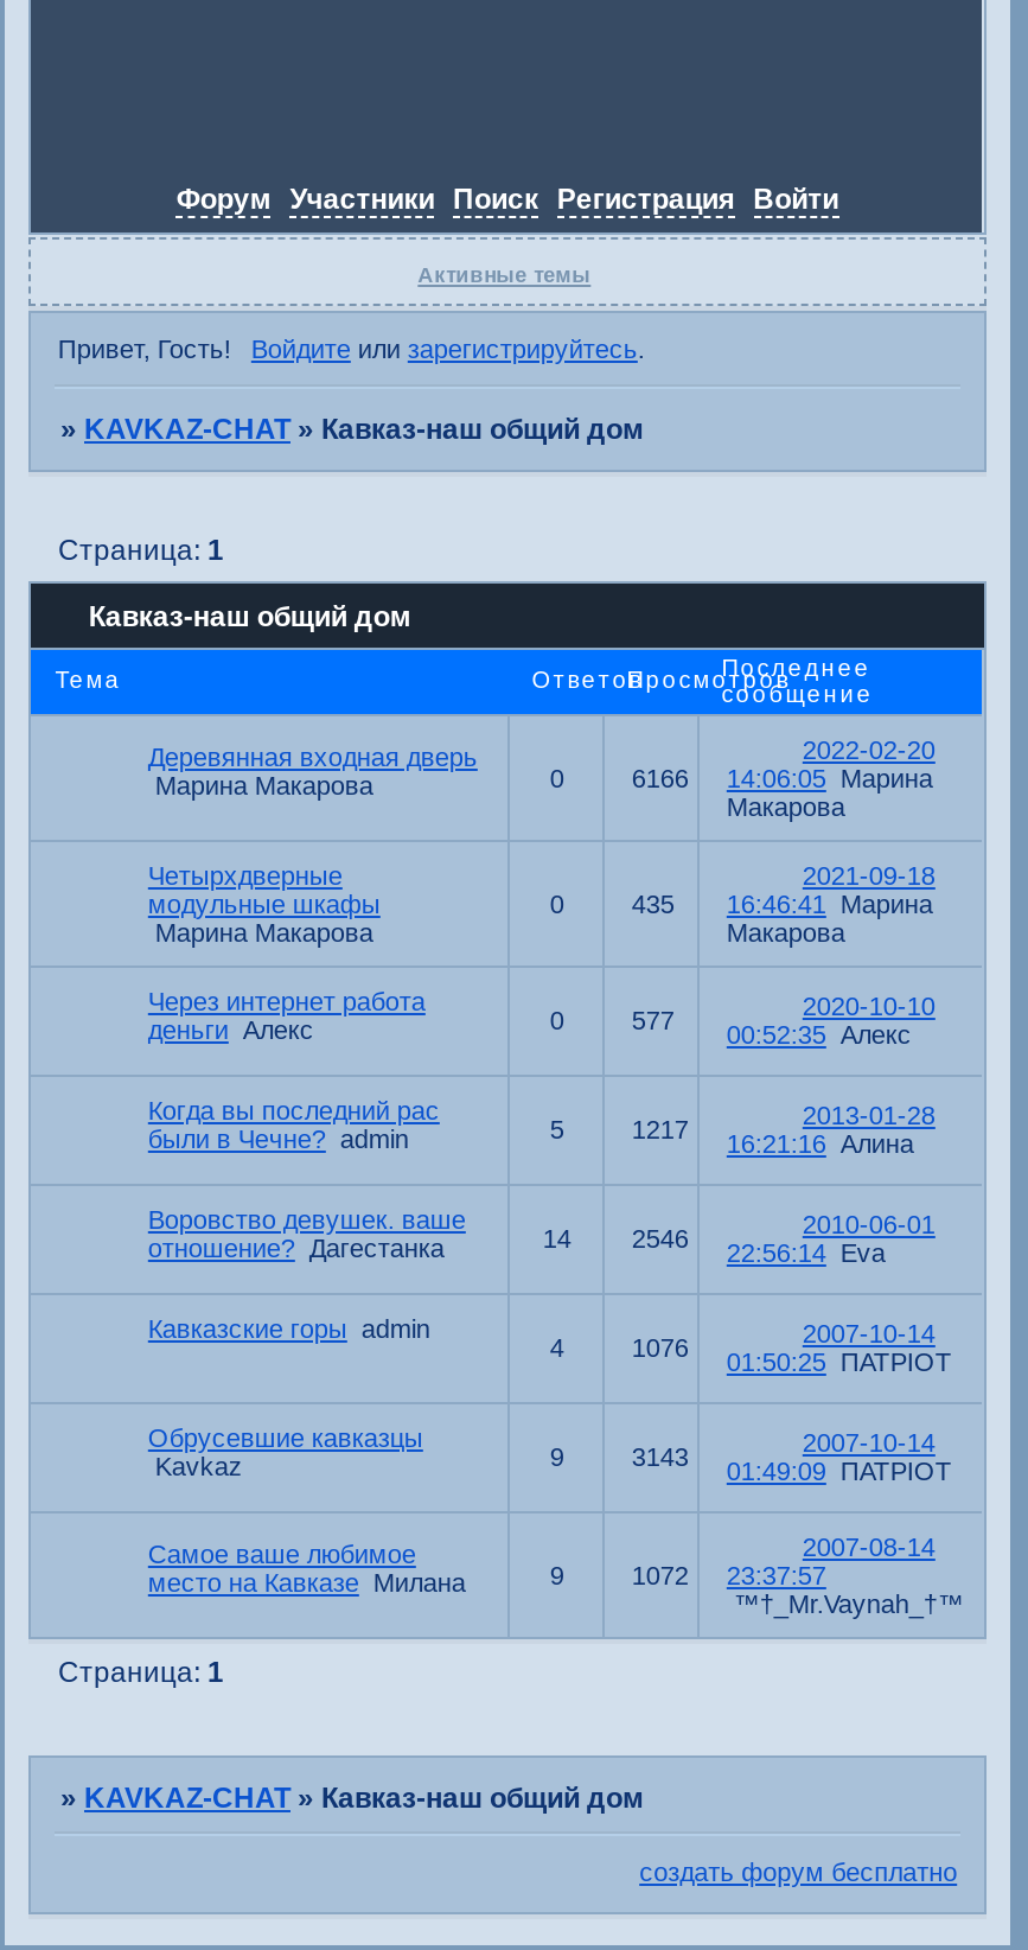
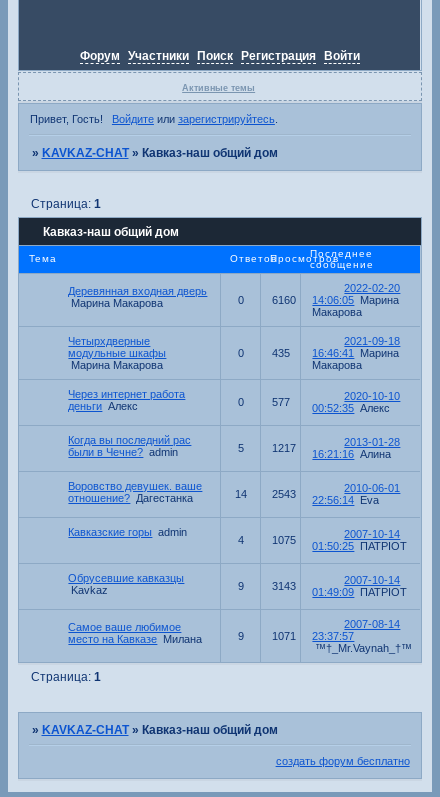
[632,764,933,793] 6166 14:06:05 Марина -> [272,294,399,306] 6160 14:06:05 Марина
[632,1224,885,1267] 2546 22:56:14 Eva -> [272,488,379,506] 2543 22:56:14 Eva
[632,1333,952,1376] 1076 01:50:25 ПАТРІОТ -> [272,534,407,552] 1075 01:50:25 ПАТРІОТ
[632,1561,826,1590] 1072 23:37:57 -> [272,630,354,642] 1071 23:37:57

